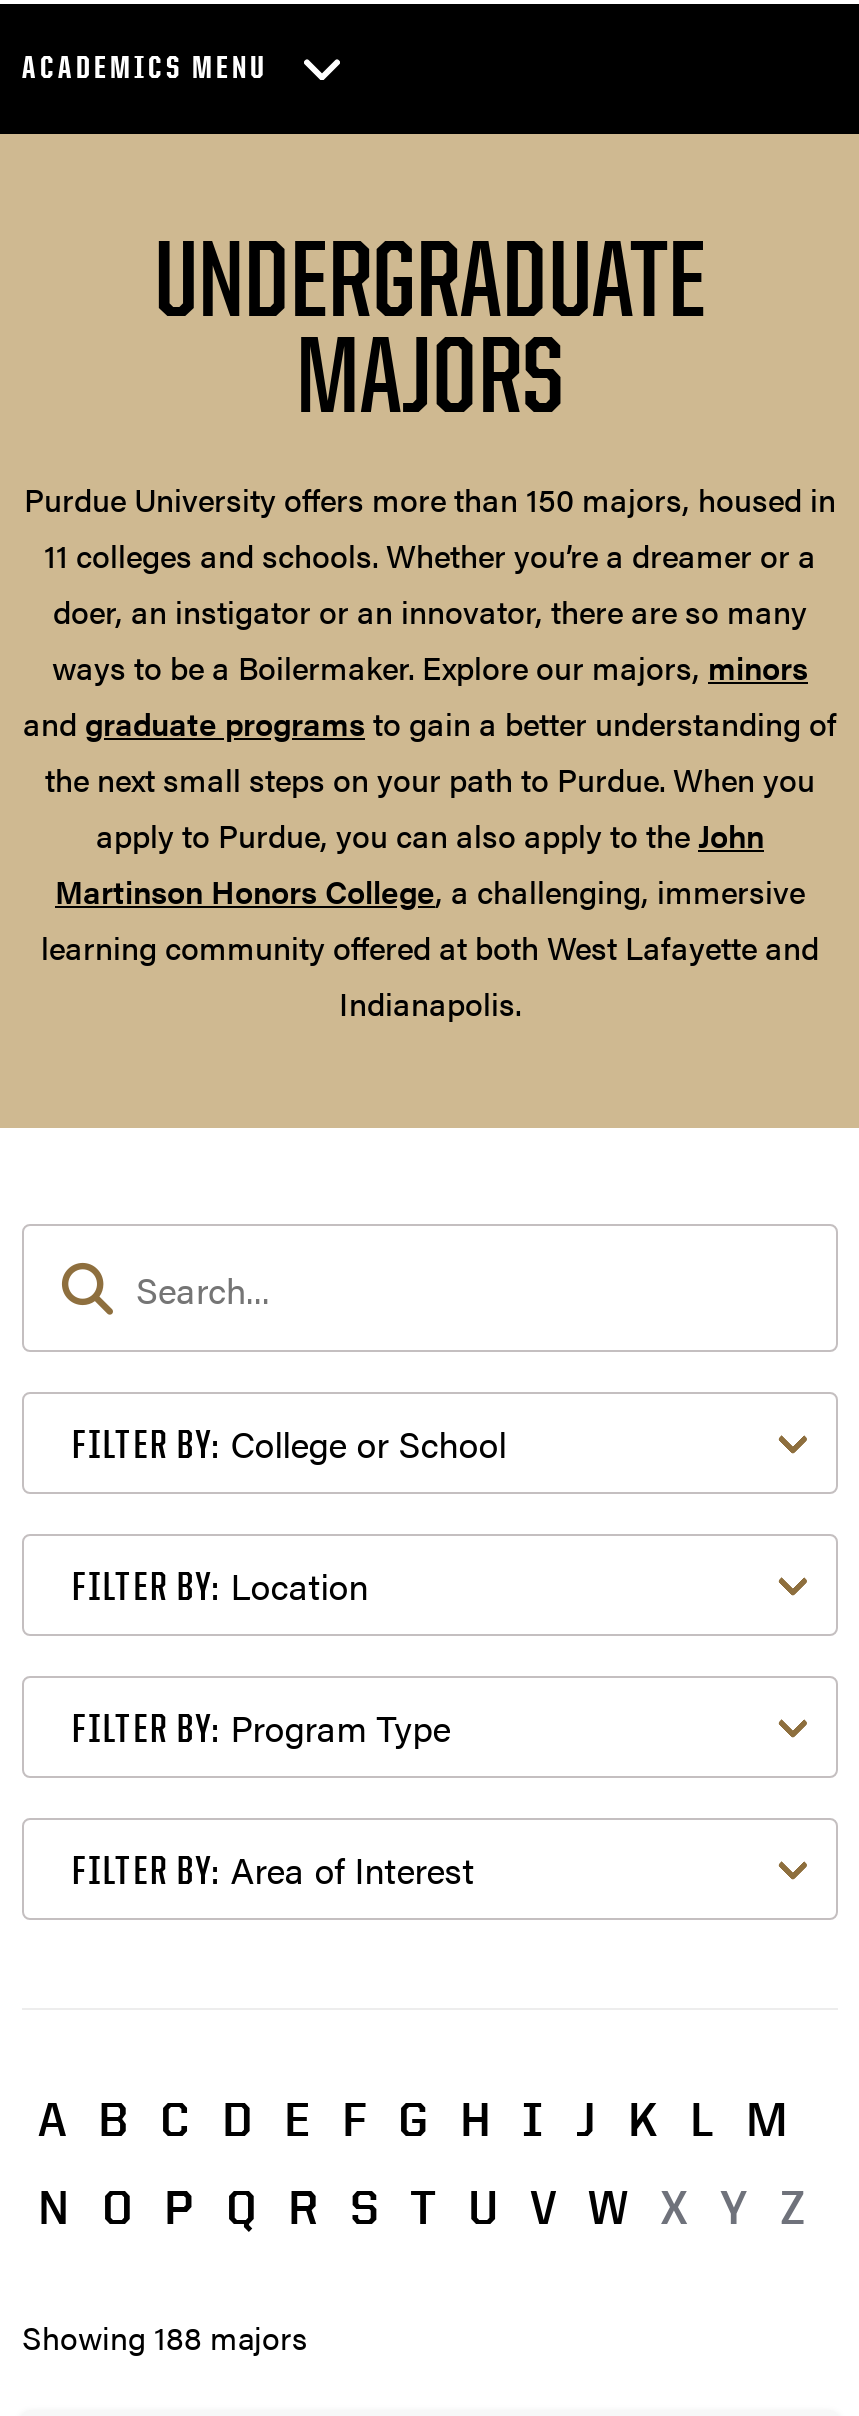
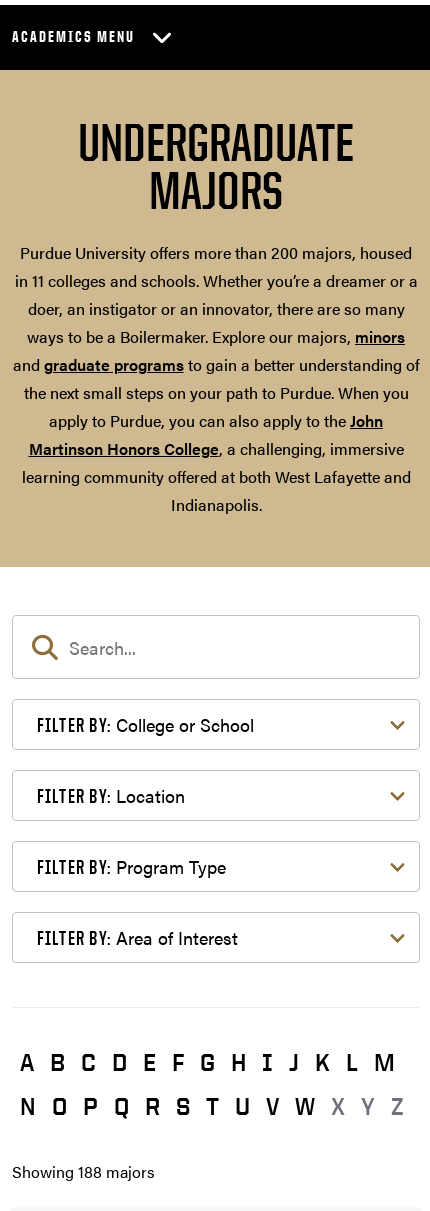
[24,476,836,578] Purdue University offers more than 150 majors, housed in | 11 colleges and schools. Whether you’re a dreamer or a -> [14,241,417,292] Purdue University offers more than 200 majors, housed | in 11 colleges and schools. Whether you’re a dreamer or a

